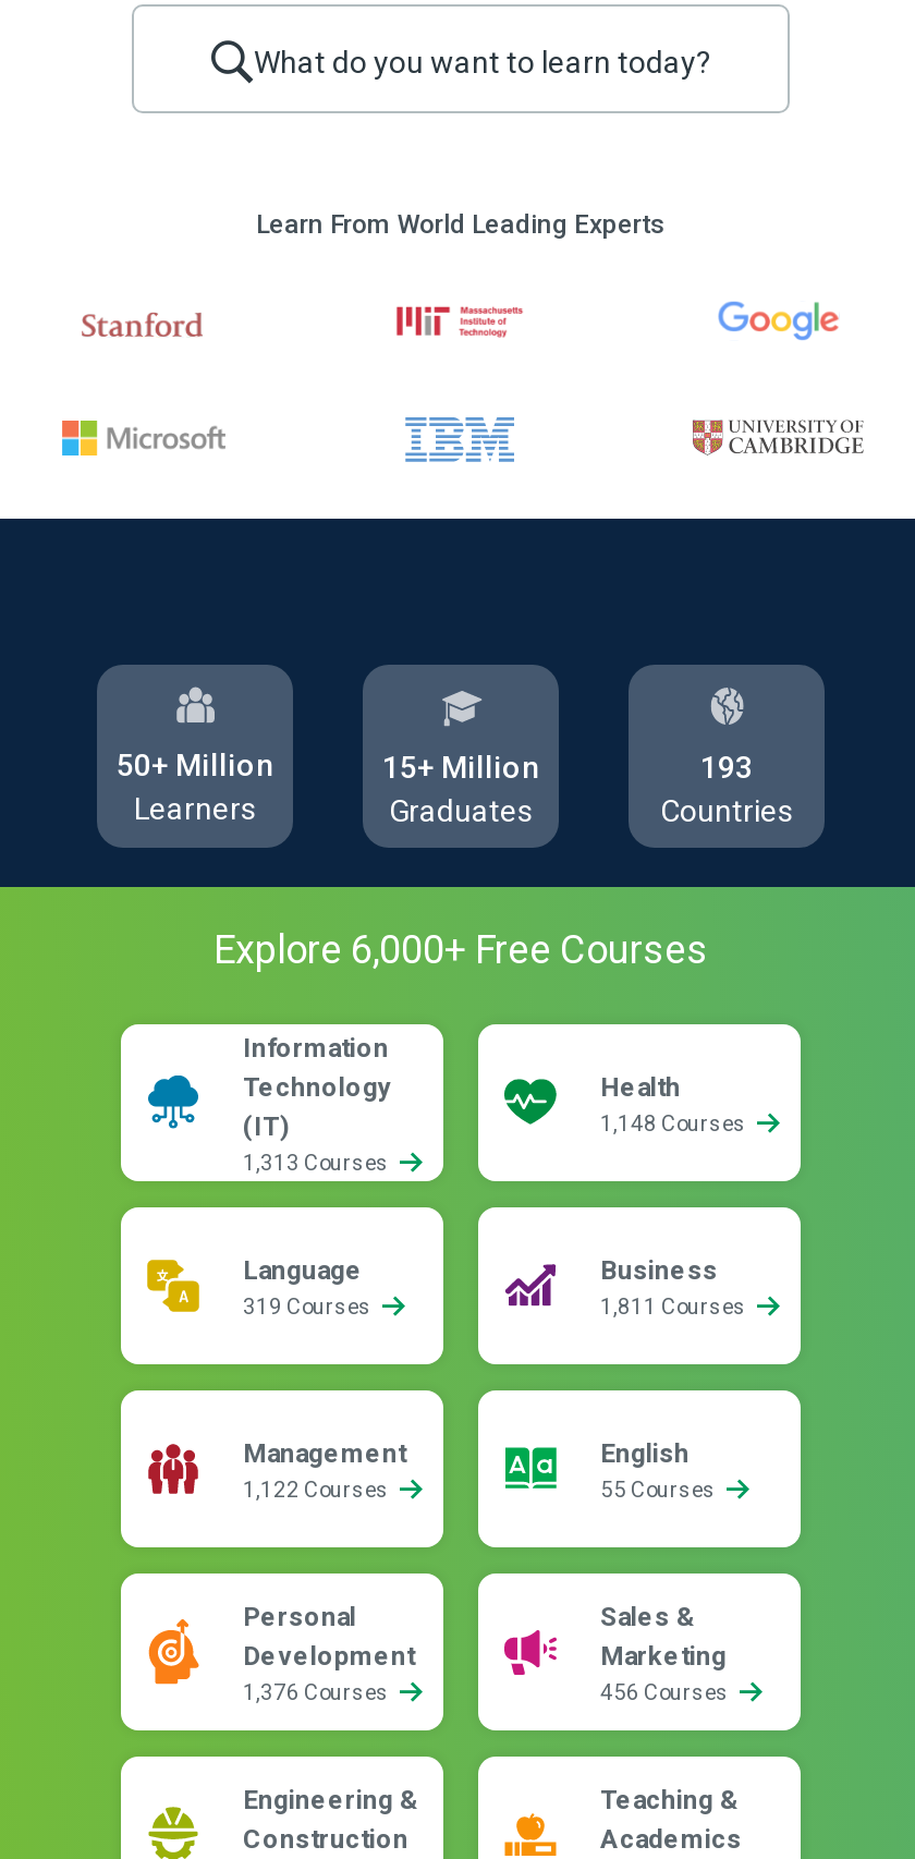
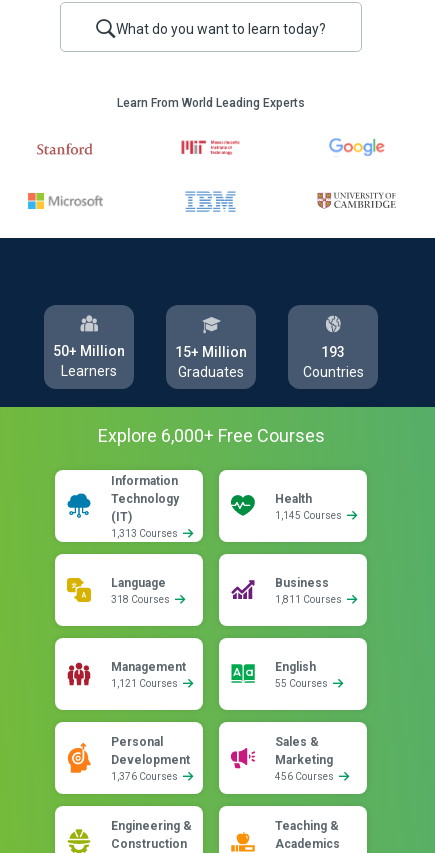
[600,1111,751,1135] 1,148 Courses -> [275,510,344,521] 1,145 Courses
[243,1295,376,1319] 319 Courses -> [111,594,172,605] 318 Courses
[243,1478,393,1502] 1,122 Courses -> [111,678,180,689] 1,121 Courses

